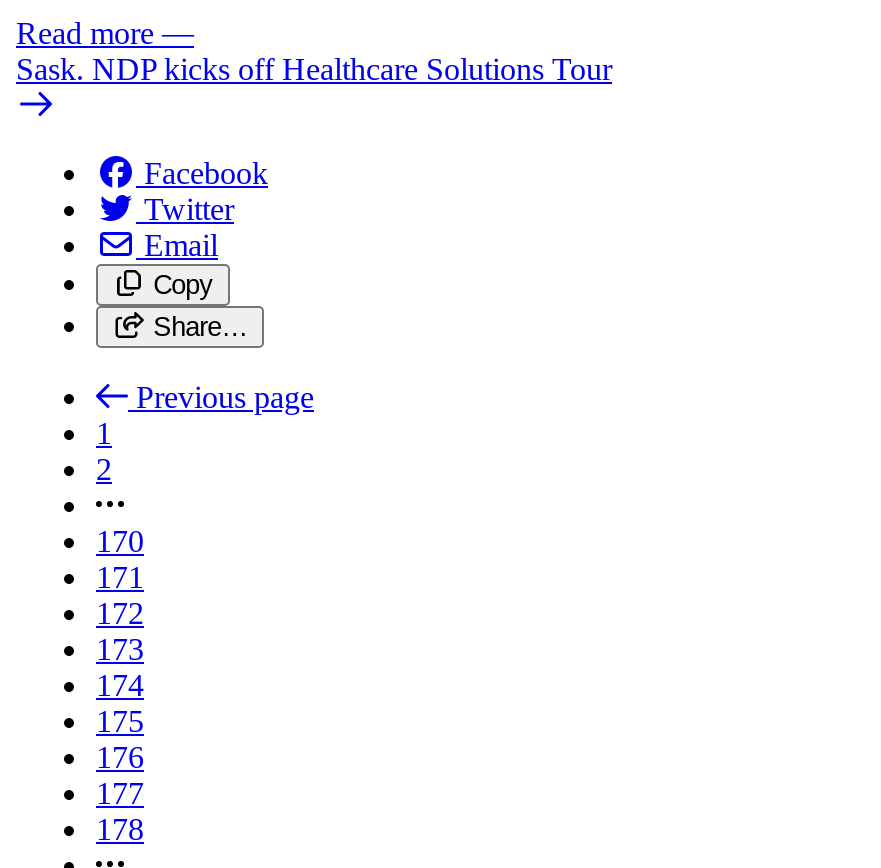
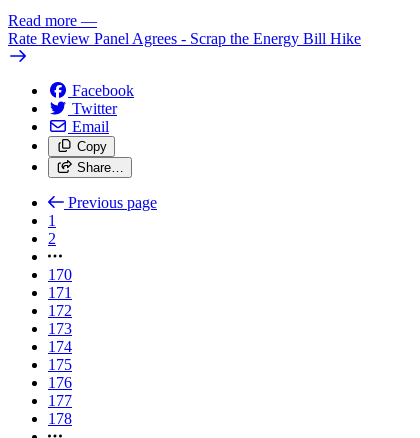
[16,51,612,85] Sask. NDP kicks off Healthcare Solutions Tour -> [8,29,361,46] Rate Review Panel Agrees - Scrap the Energy Bill Hike

